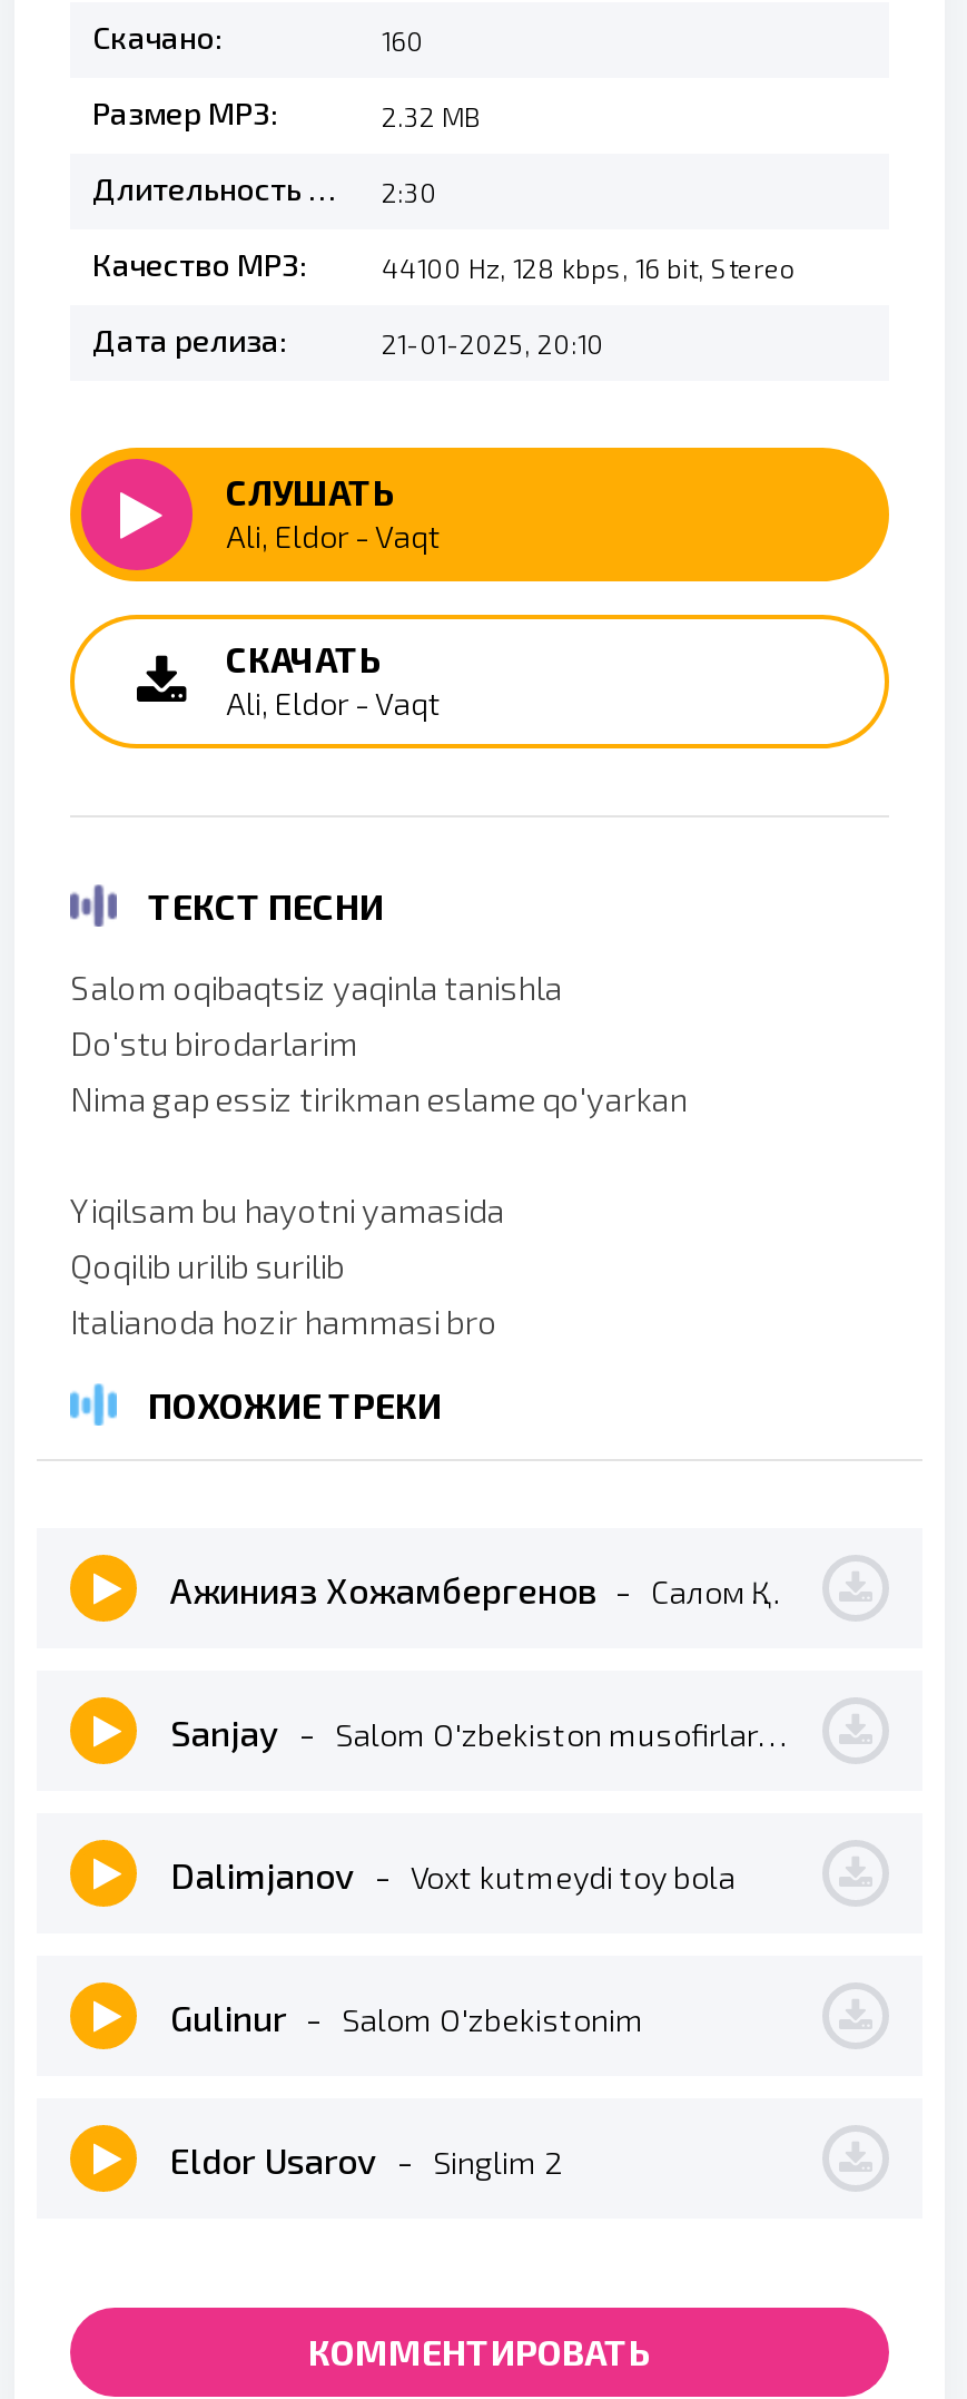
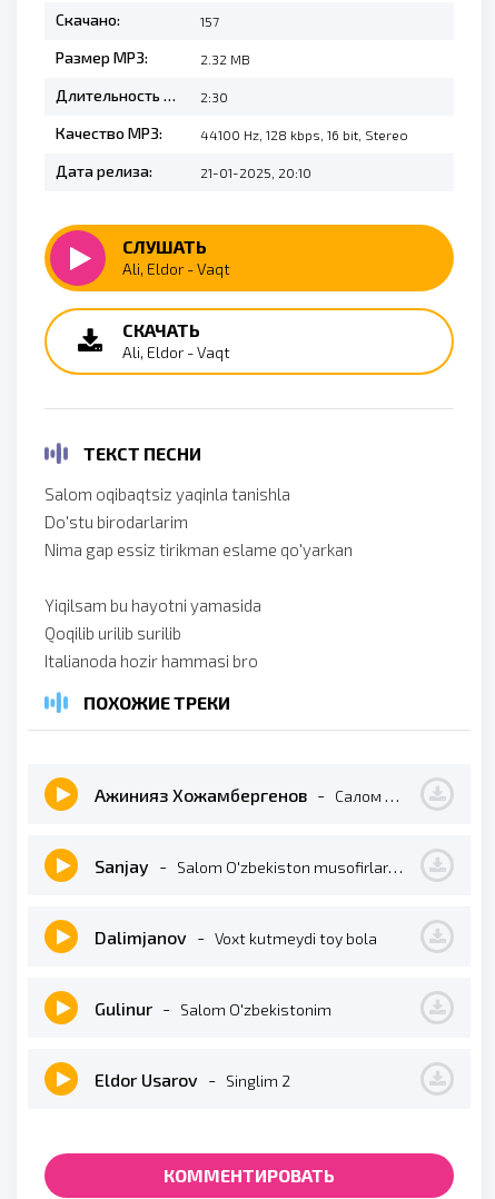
[382,25,424,56] 160 -> [200,13,219,29] 157

